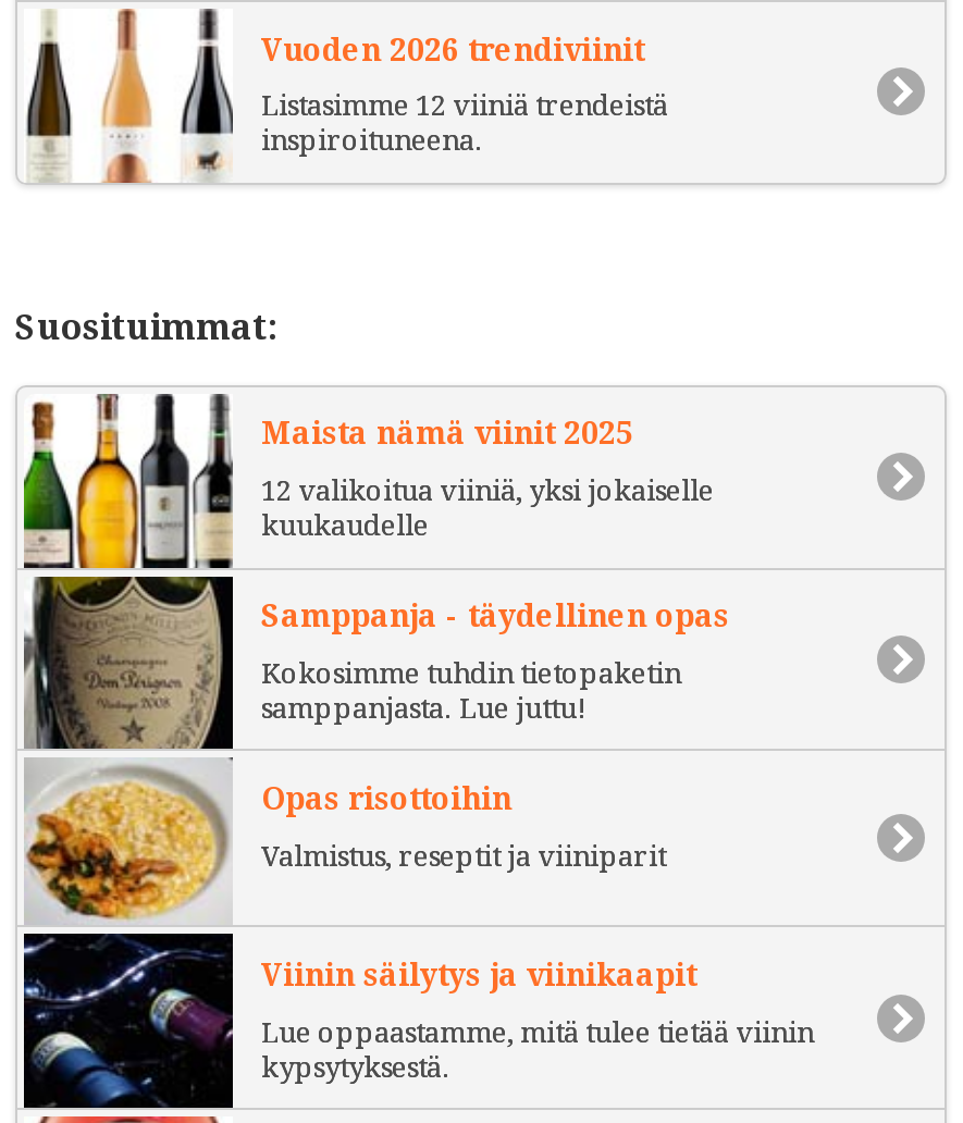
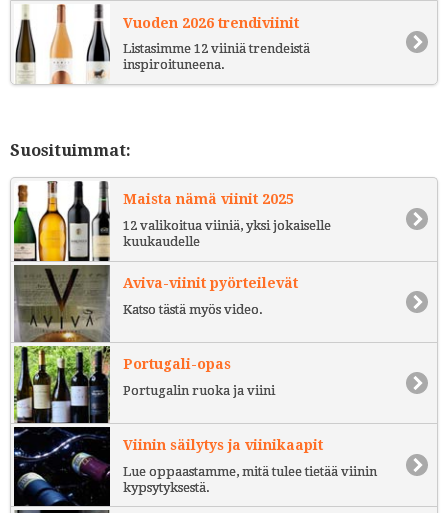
[24,577,729,921] [image] | Samppanja - täydellinen opas -> [13,264,298,424] [image] | Aviva-viinit pyörteilevät
[261,657,681,725] Kokosimme tuhdin tietopaketin | samppanjasta. Lue juttu! -> [123,302,263,317] Katso tästä myös video.
[261,781,511,816] Opas risottoihin -> [123,356,231,372] Portugali-opas
[261,840,666,872] Valmistus, reseptit ja viiniparit -> [123,383,275,398] Portugalin ruoka ja viini

